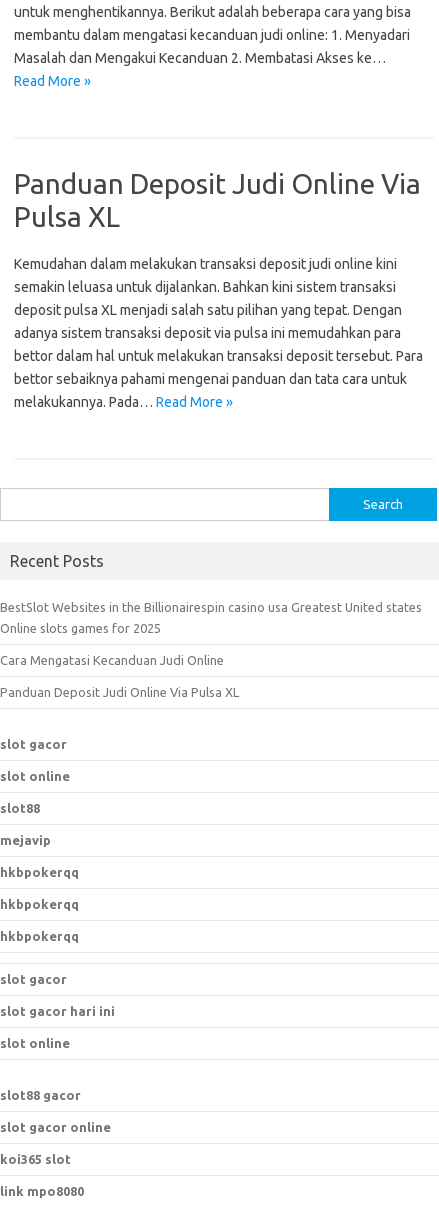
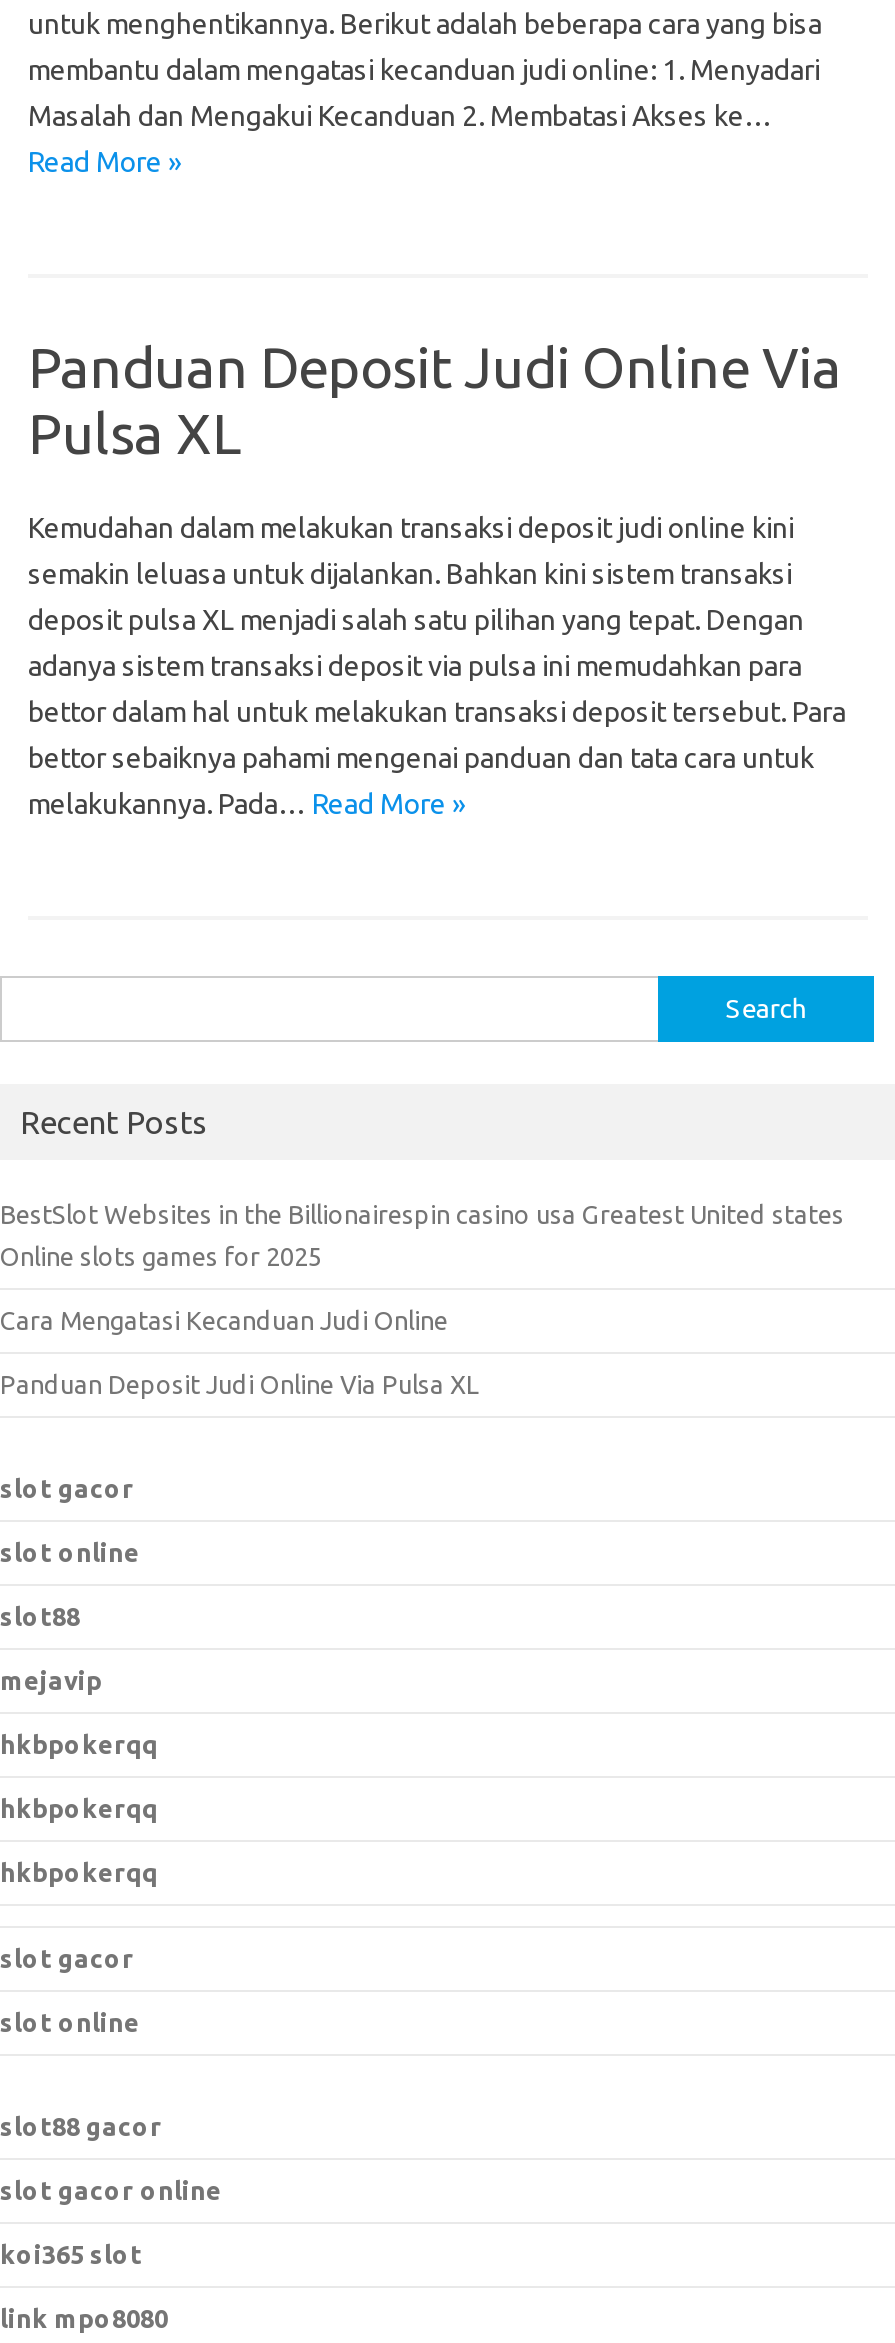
[0,1004,115,1018] slot gacor hari ini -> none

